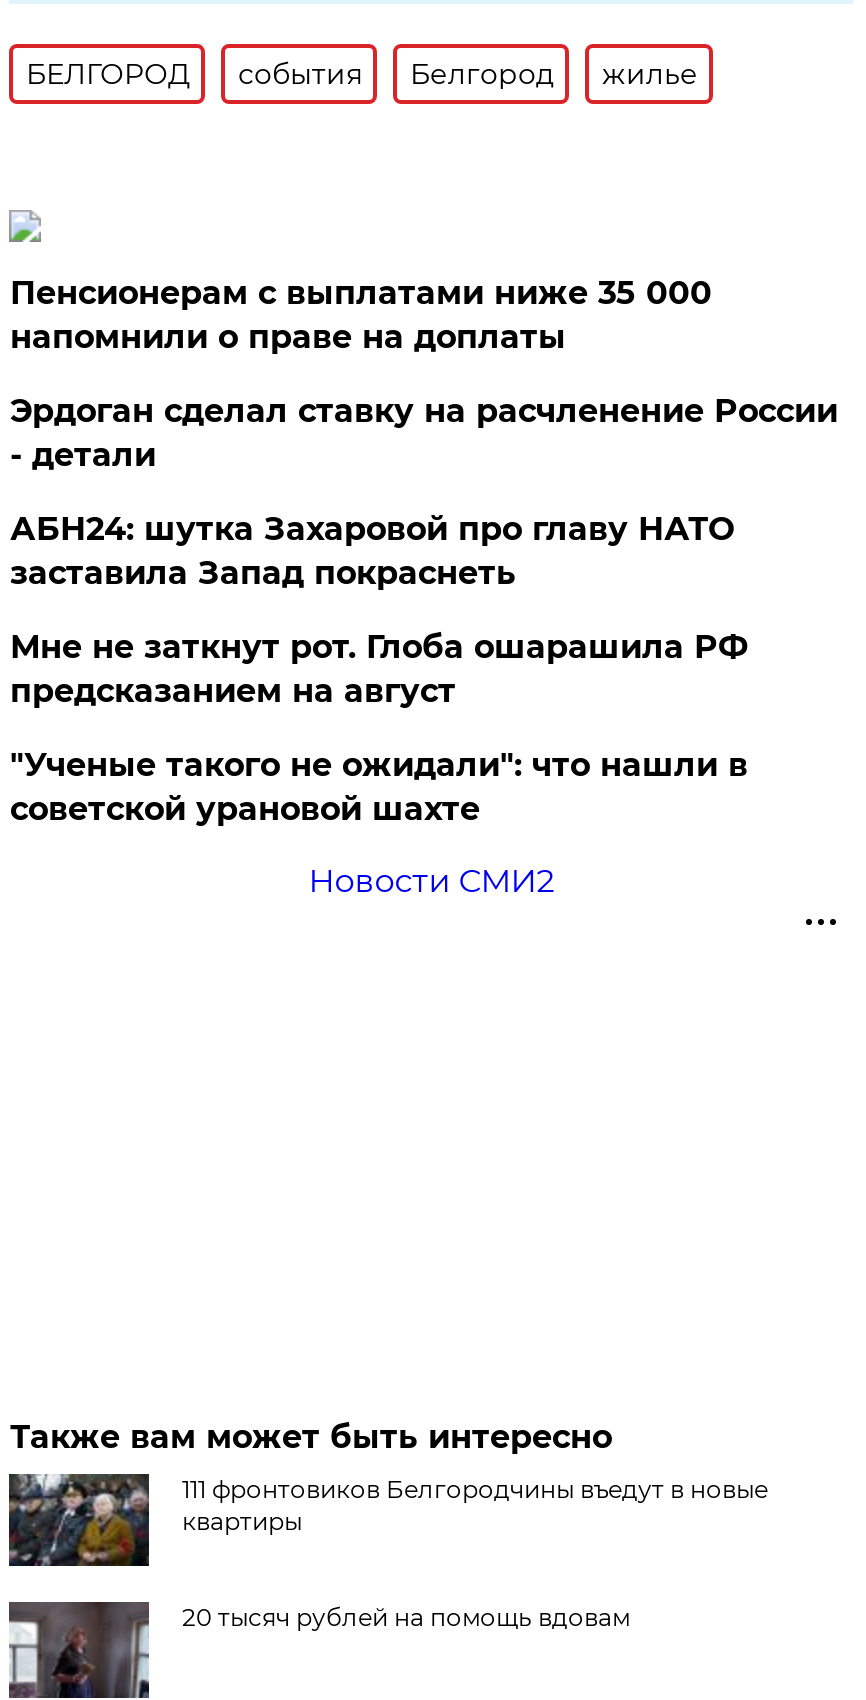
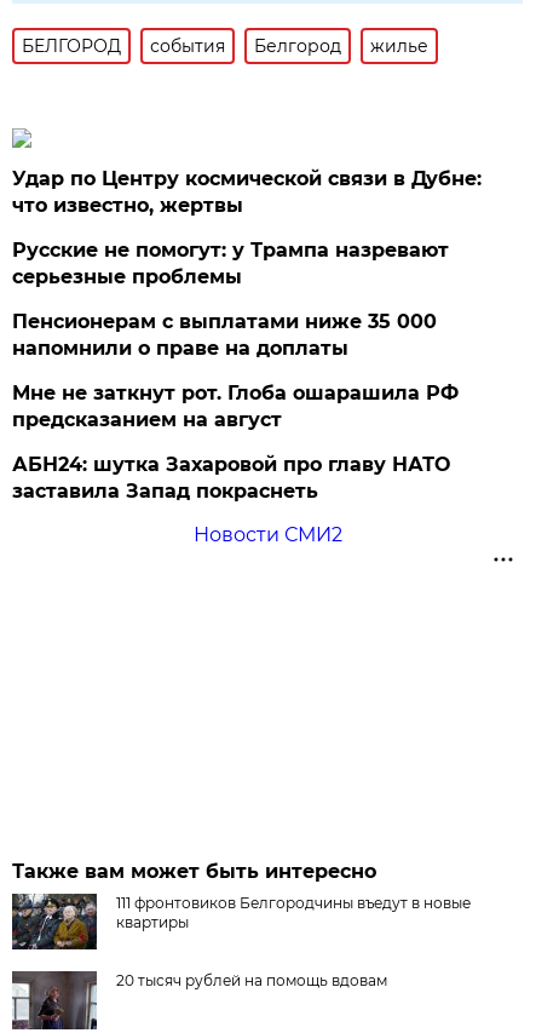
none -> [13,167,482,288] Удар по Центру космической связи в Дубне: | что известно, жертвы | Русские не помогут: у Трампа назревают | серьезные проблемы
moved [10,274,712,356] -> [13,310,437,360]: Пенсионерам с выплатами ниже 35 000 | напомнили о праве на доплаты
[10,392,838,474] Эрдоган сделал ставку на расчленение России | - детали -> none
moved [10,510,734,592] -> [13,453,451,502]: АБН24: шутка Захаровой про главу НАТО | заставила Запад покраснеть
[10,746,748,828] "Ученые такого не ожидали": что нашли в | советской урановой шахте -> none

